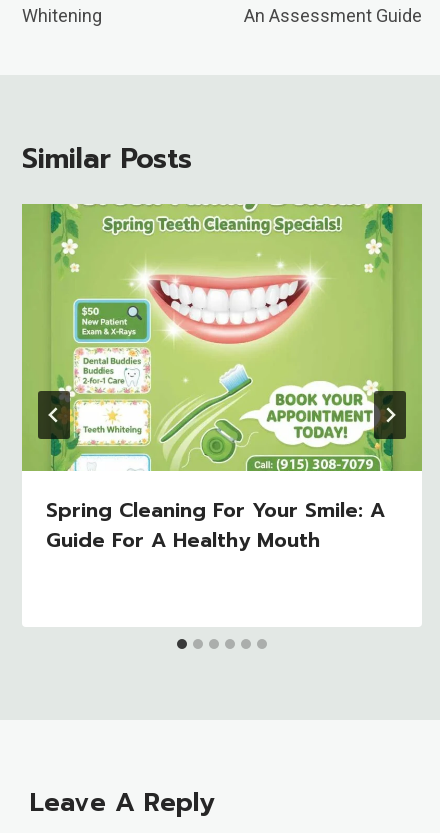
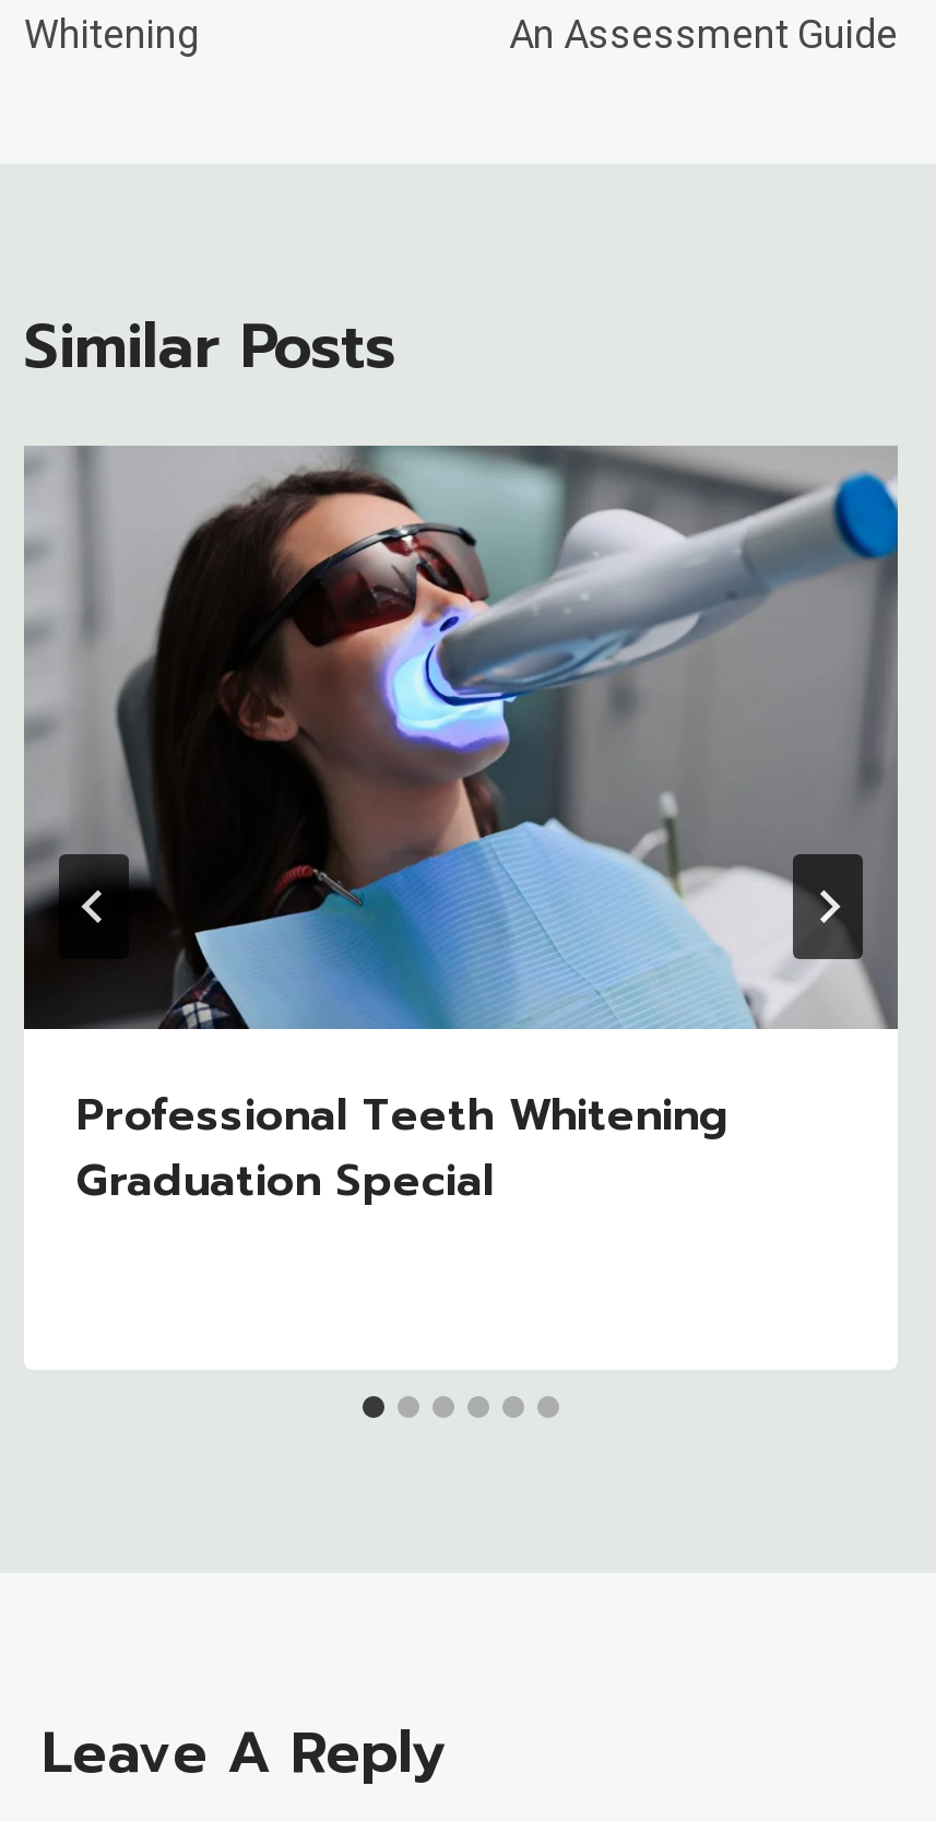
[21,203,423,555] [image] | Spring Cleaning For Your Smile: A | Guide For A Healthy Mouth -> [22,444,900,1212] [image] | Professional Teeth Whitening | Graduation Special

